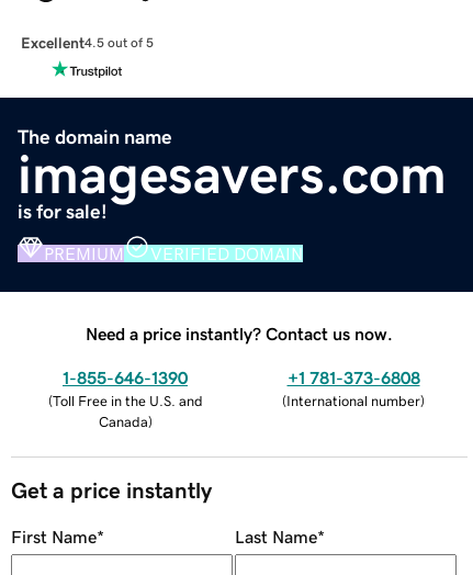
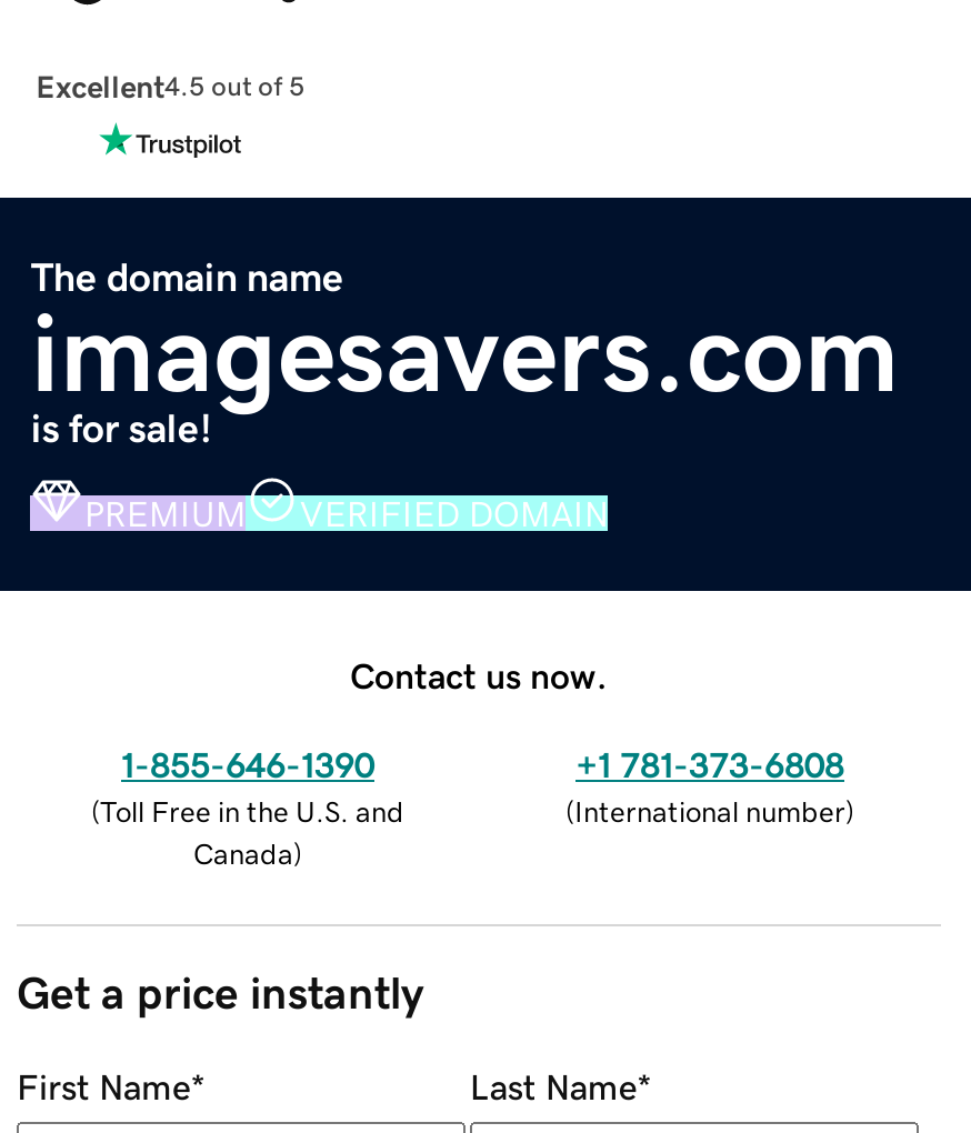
[86,324,393,342] Need a price instantly? Contact us now. -> [350,657,608,692] Contact us now.

